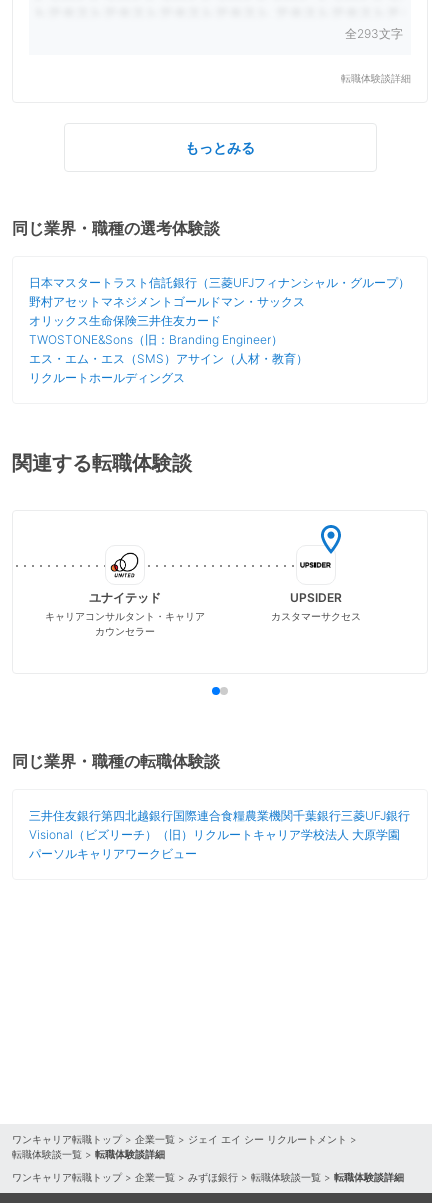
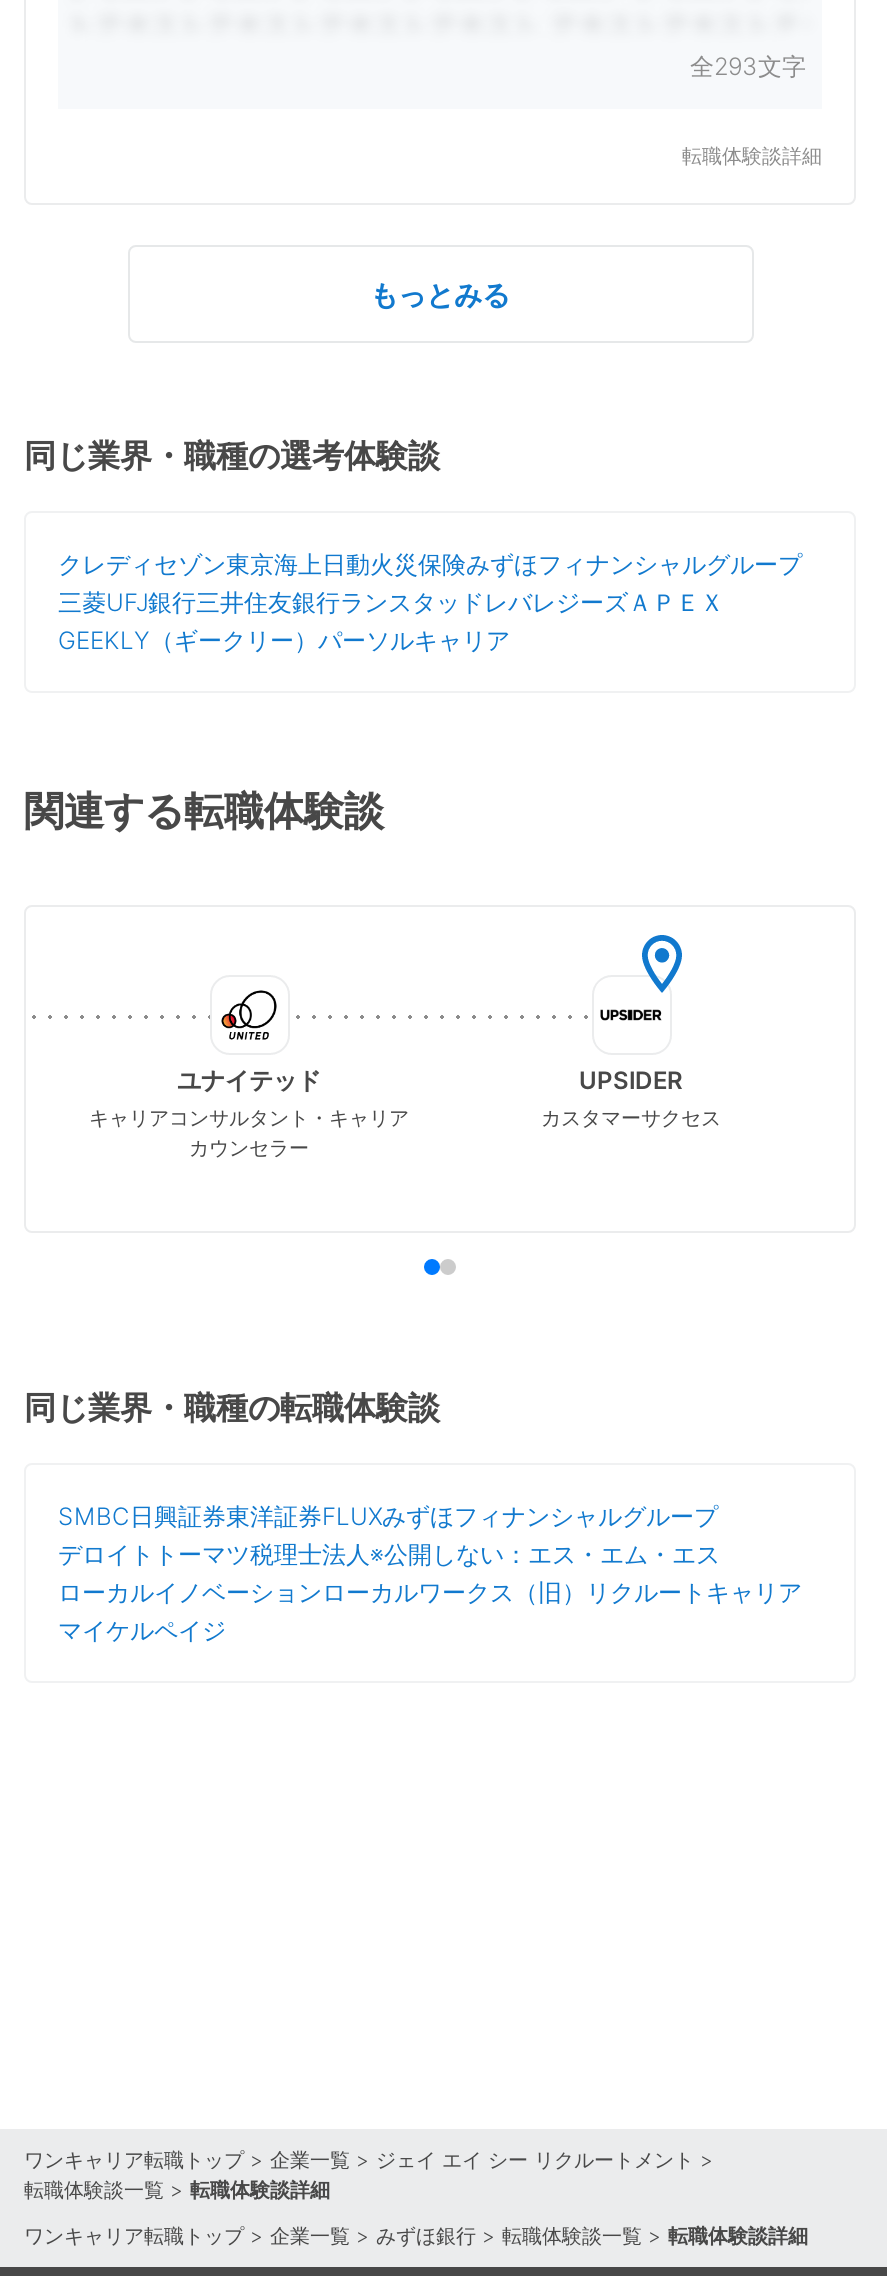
[29,275,410,385] 日本マスタートラスト信託銀行（三菱UFJフィナンシャル・グループ） | 野村アセットマネジメントゴールドマン・サックス | オリックス生命保険三井住友カード | TWOSTONE&Sons（旧：Branding Engineer） | エス・エム・エス（SMS）アサイン（人材・教育） | リクルートホールディングス -> [58,549,802,655] クレディセゾン東京海上日動火災保険みずほフィナンシャルグループ | 三菱UFJ銀行三井住友銀行ランスタッドレバレジーズＡＰＥＸ | GEEKLY（ギークリー）パーソルキャリア
[29,808,410,861] 三井住友銀行第四北越銀行国際連合食糧農業機関千葉銀行三菱UFJ銀行 | Visional（ビズリーチ）（旧）リクルートキャリア学校法人 大原学園 | パーソルキャリアワークビュー -> [58,1501,802,1645] SMBC日興証券東洋証券FLUXみずほフィナンシャルグループ | デロイトトーマツ税理士法人※公開しない：エス・エム・エス | ローカルイノベーションローカルワークス（旧）リクルートキャリア | マイケルペイジ

